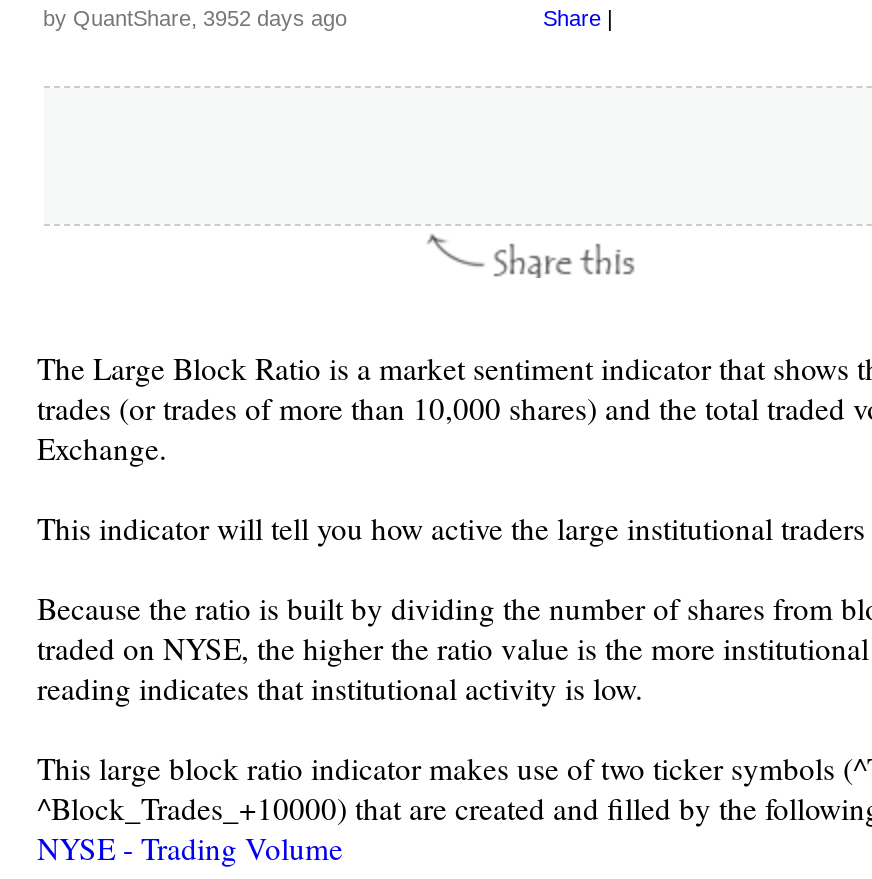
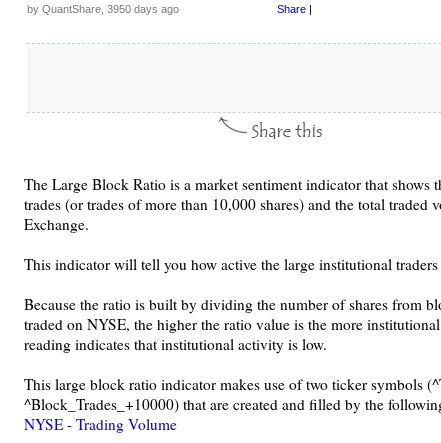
[43,6,347,30] by QuantShare, 3952 days ago -> [26,3,178,15] by QuantShare, 3950 days ago

